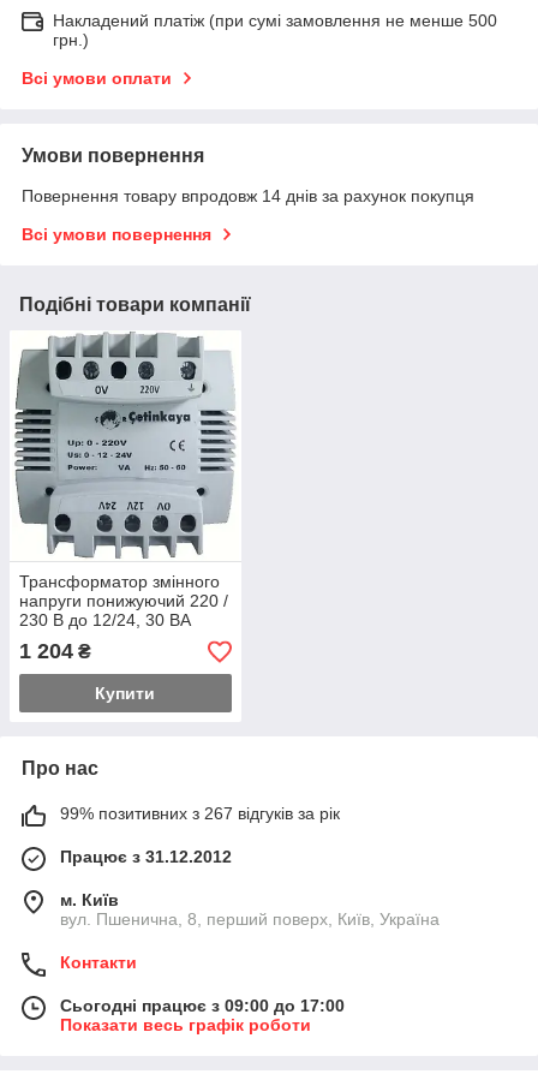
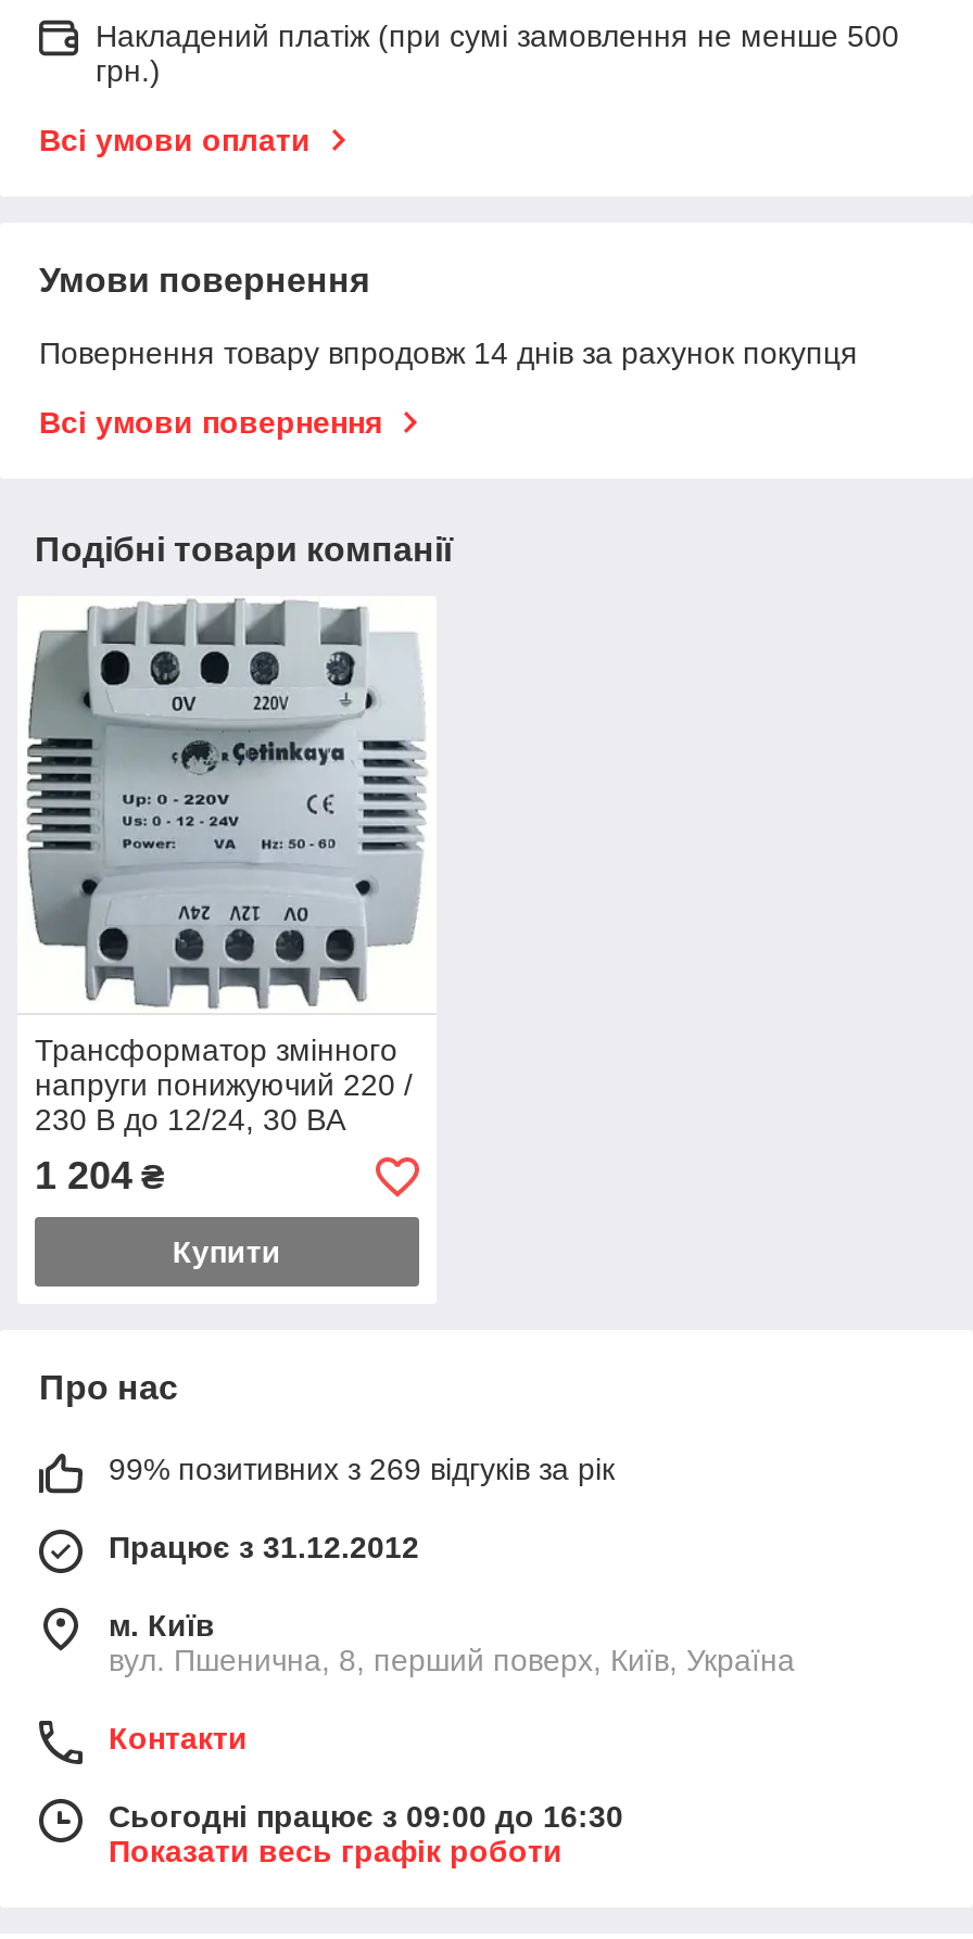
[60,804,340,823] 99% позитивних з 267 відгуків за рік -> [109,1452,615,1487] 99% позитивних з 269 відгуків за рік
[60,996,345,1016] Сьогодні працює з 09:00 до 17:00 -> [109,1800,623,1835] Сьогодні працює з 09:00 до 16:30

